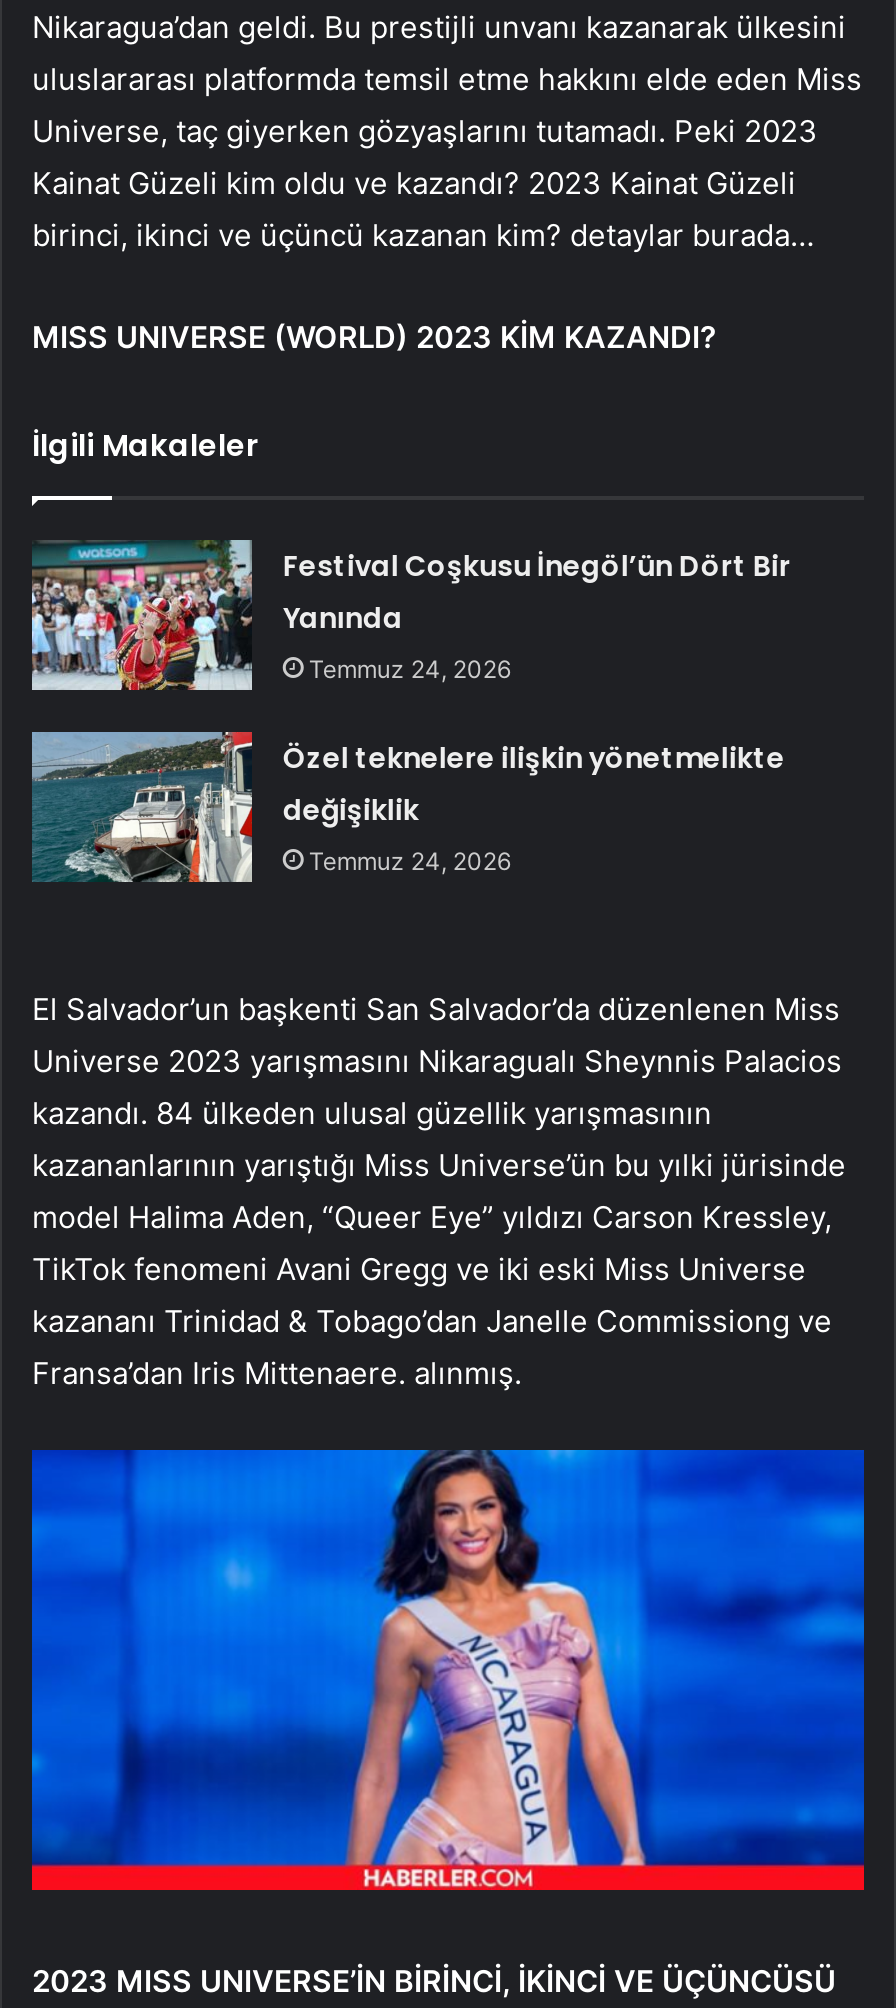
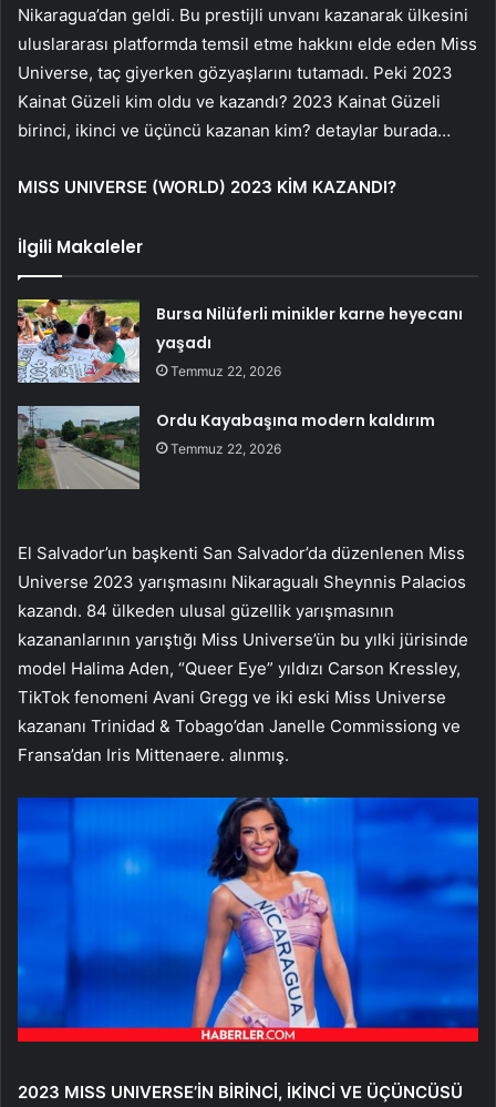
[30,538,791,692] [image] | Festival Coşkusu İnegöl’ün Dört Bir | Yanında | Temmuz 24, 2026 -> [17,298,463,384] [image] | Bursa Nilüferli minikler karne heyecanı | yaşadı | Temmuz 22, 2026
[32,730,785,882] [image] | Özel teknelere ilişkin yönetmelikte | değişiklik | Temmuz 24, 2026 -> [18,405,435,490] [image] | Ordu Kayabaşına modern kaldırım | Temmuz 22, 2026

